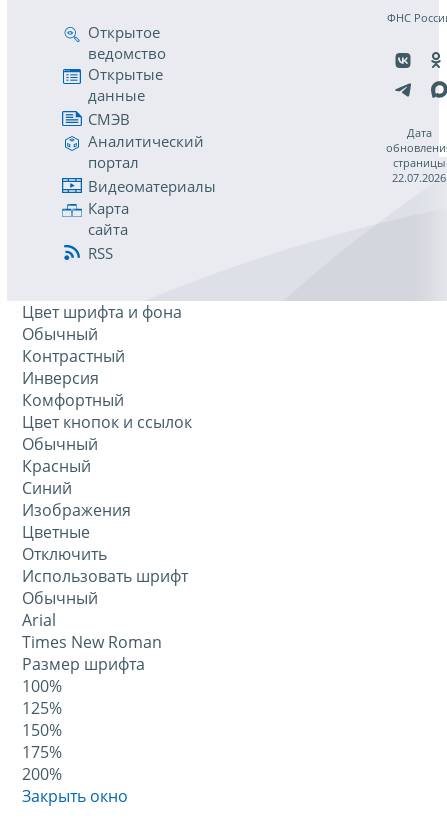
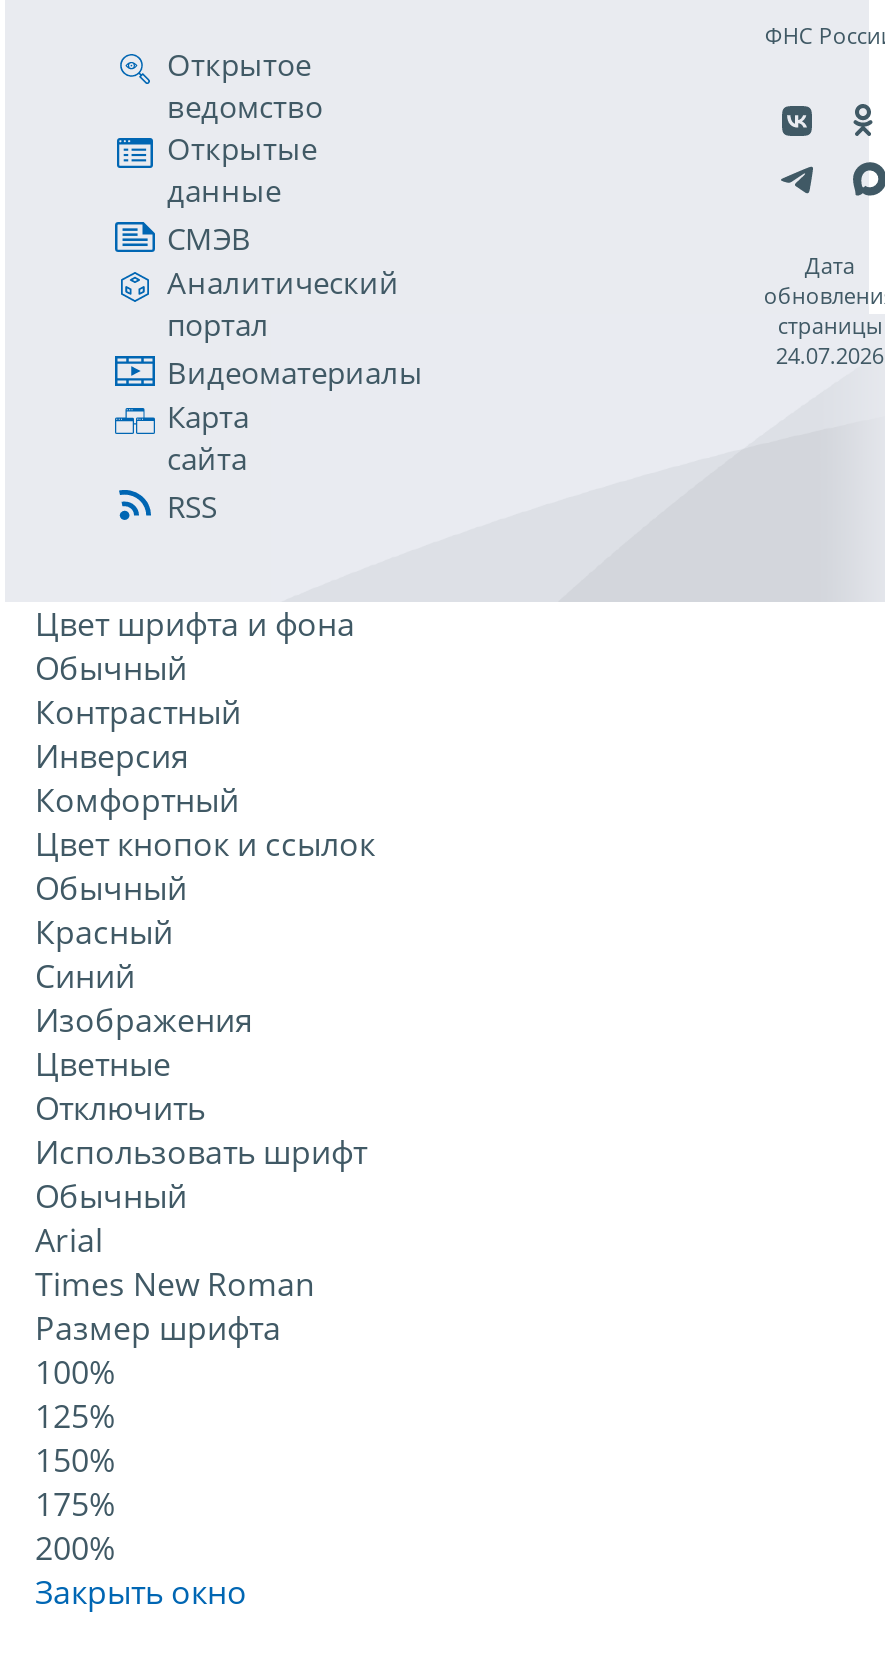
[392,170,446,185] 22.07.2026 -> [776,341,884,371] 24.07.2026

